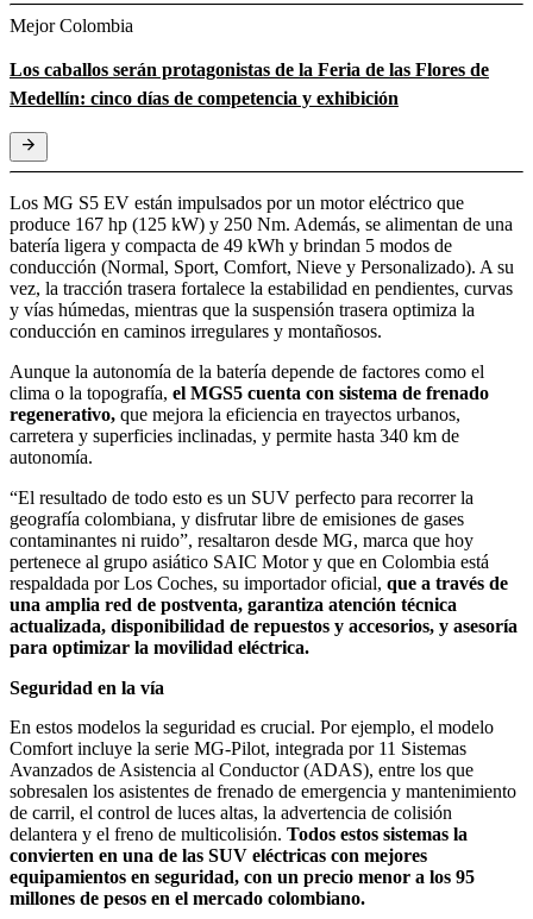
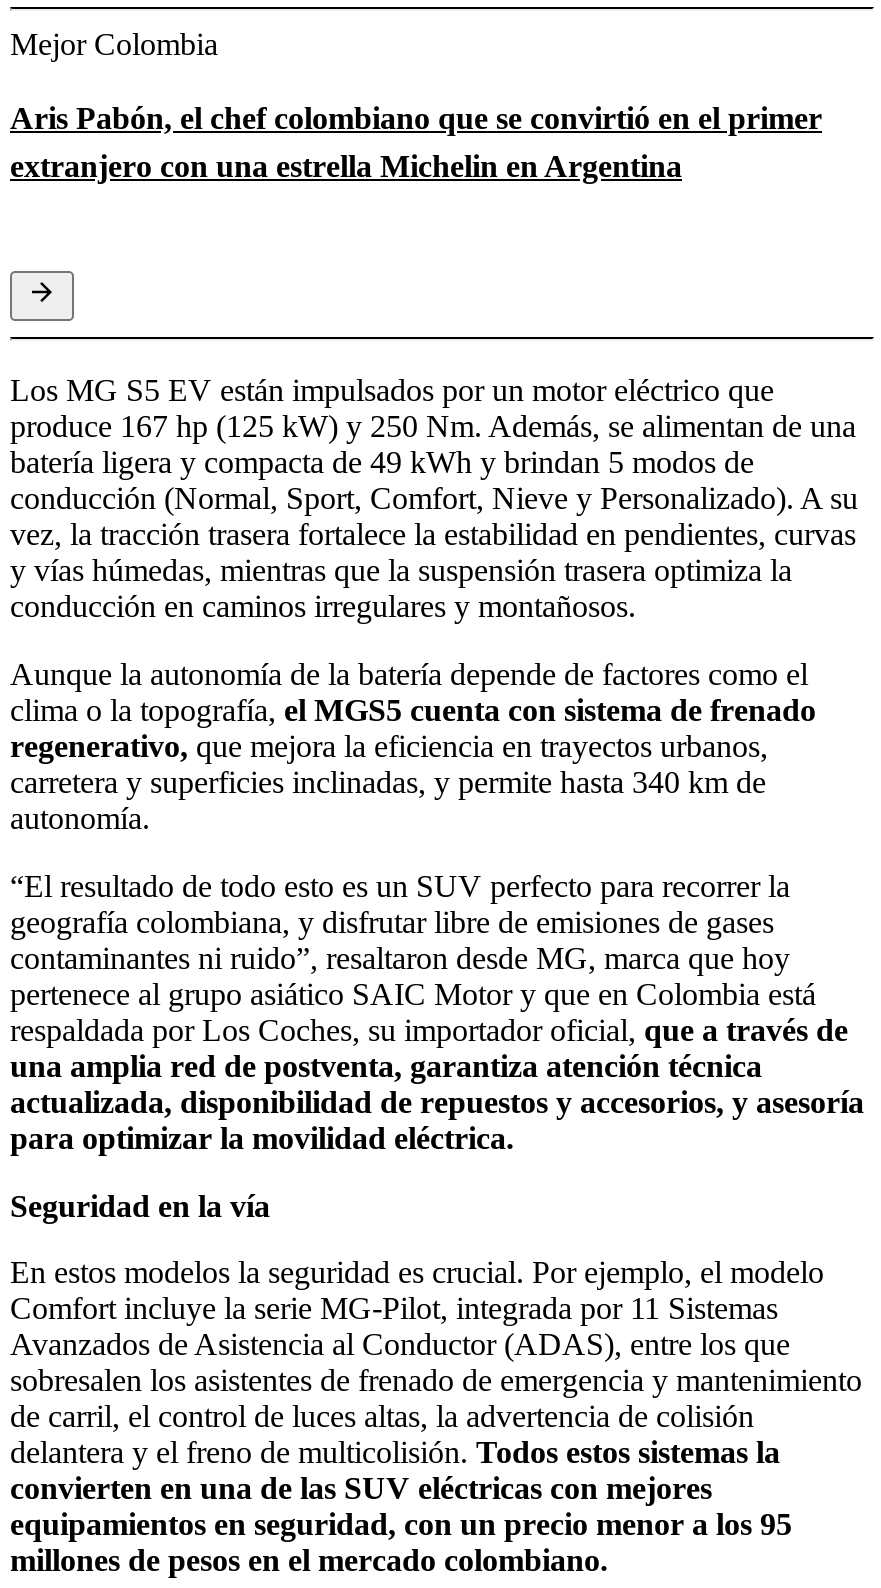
[10,59,489,108] Los caballos serán protagonistas de la Feria de las Flores de | Medellín: cinco días de competencia y exhibición -> [10,100,822,182] Aris Pabón, el chef colombiano que se convirtió en el primer | extranjero con una estrella Michelin en Argentina

